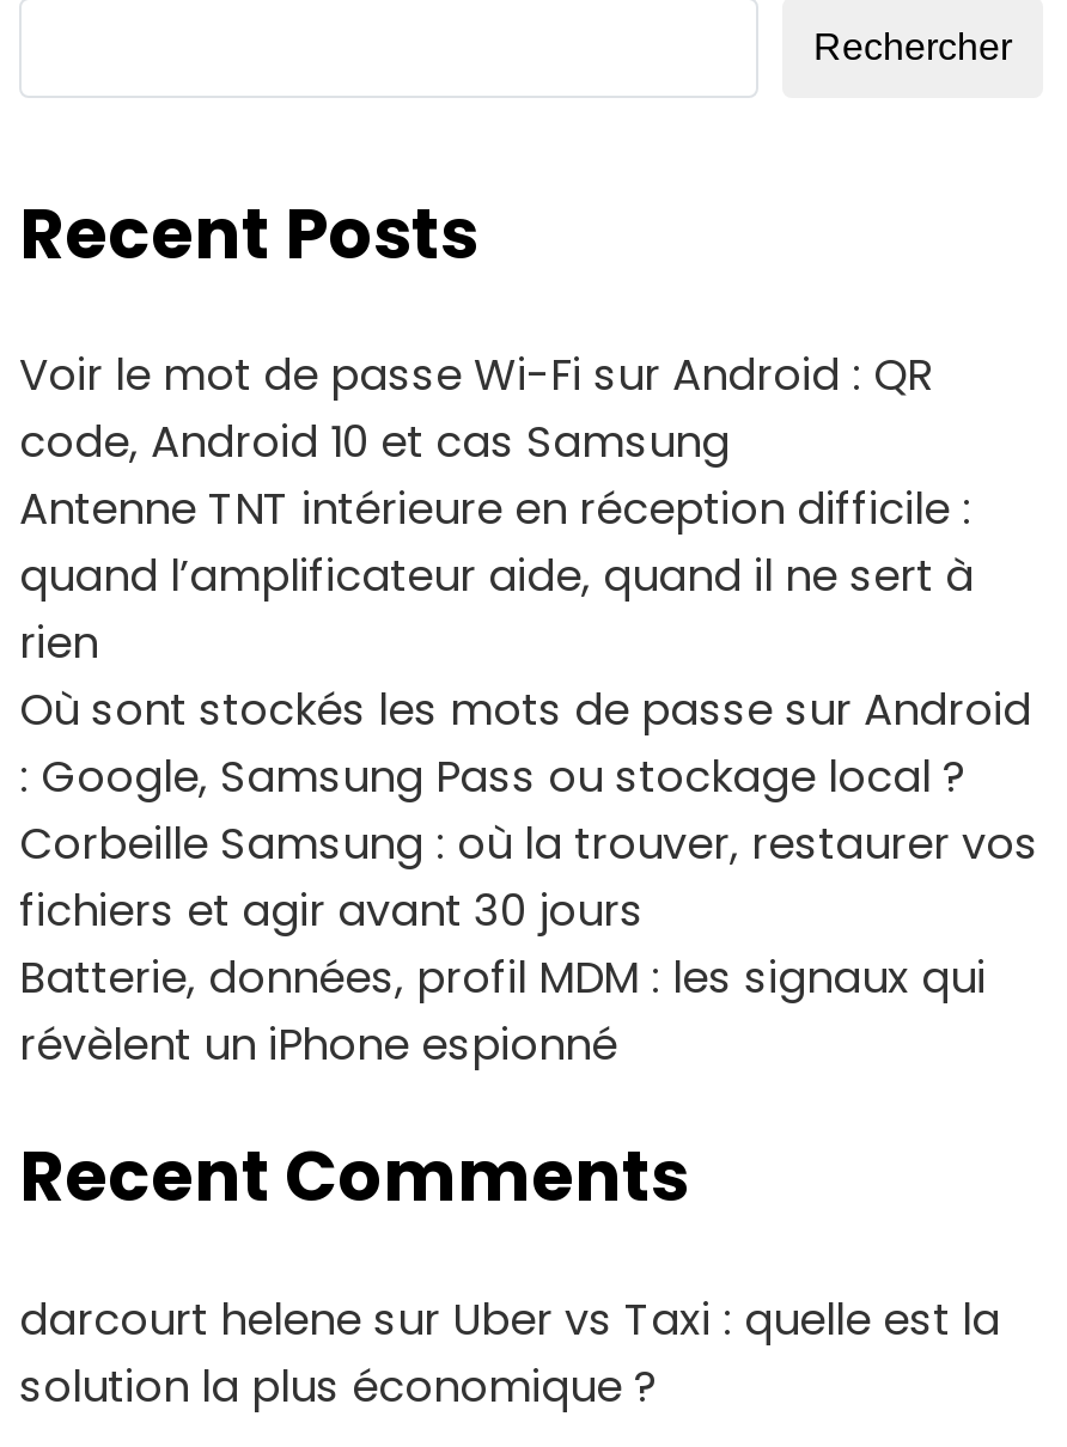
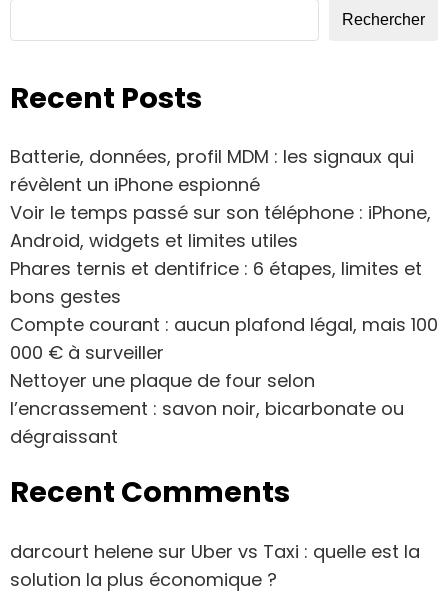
[19,346,1038,941] Voir le mot de passe Wi-Fi sur Android : QR | code, Android 10 et cas Samsung | Antenne TNT intérieure en réception difficile : | quand l’amplificateur aide, quand il ne sert à | rien | Où sont stockés les mots de passe sur Android | : Google, Samsung Pass ou stockage local ? | Corbeille Samsung : où la trouver, restaurer vos | fichiers et agir avant 30 jours -> none
moved [19,948,986,1075] -> [10,144,414,197]: Batterie, données, profil MDM : les signaux qui | révèlent un iPhone espionné
none -> [10,200,438,449] Voir le temps passé sur son téléphone : iPhone, | Android, widgets et limites utiles | Phares ternis et dentifrice : 6 étapes, limites et | bons gestes | Compte courant : aucun plafond légal, mais 100 | 000 € à surveiller | Nettoyer une plaque de four selon | l’encrassement : savon noir, bicarbonate ou | dégraissant

